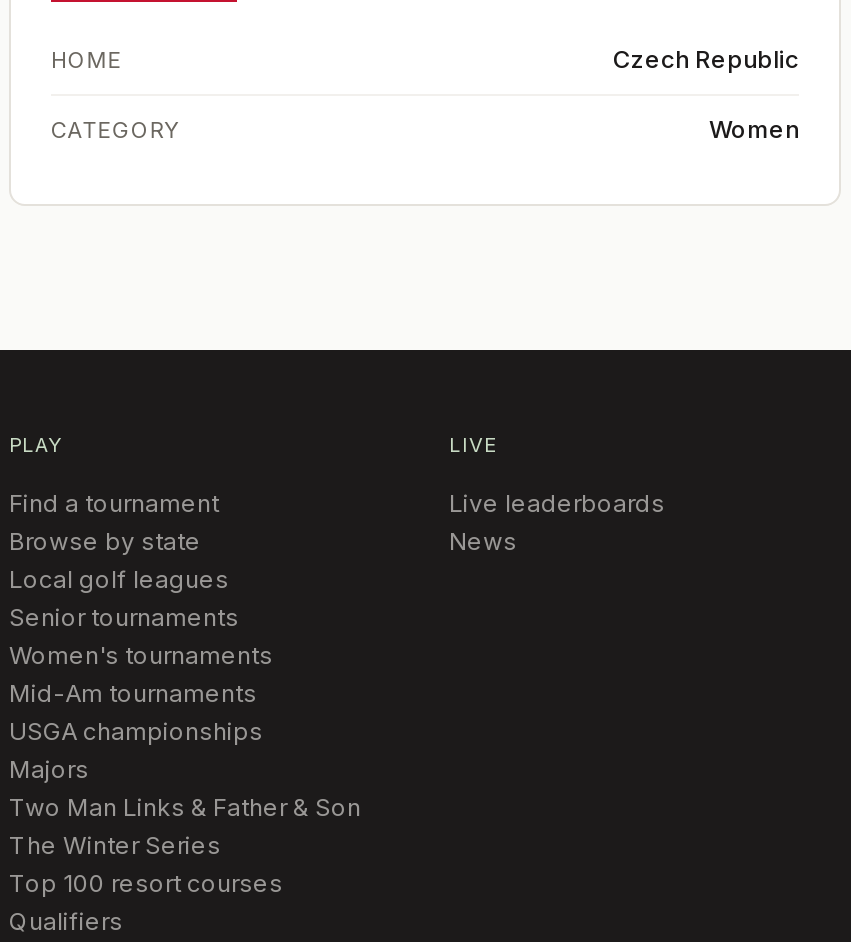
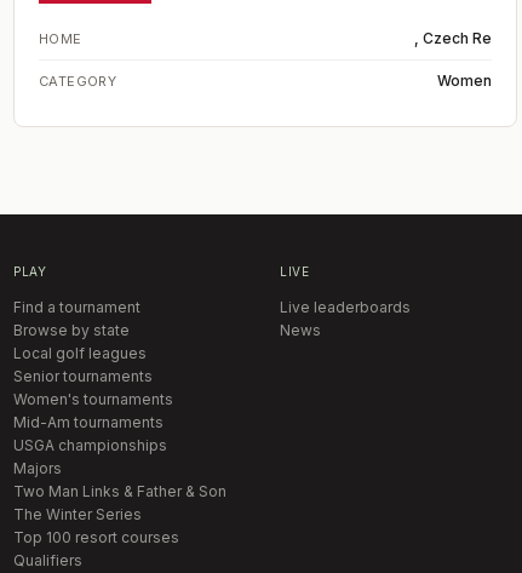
[613,44,799,74] Czech Republic -> [414,29,492,47] , Czech Re

